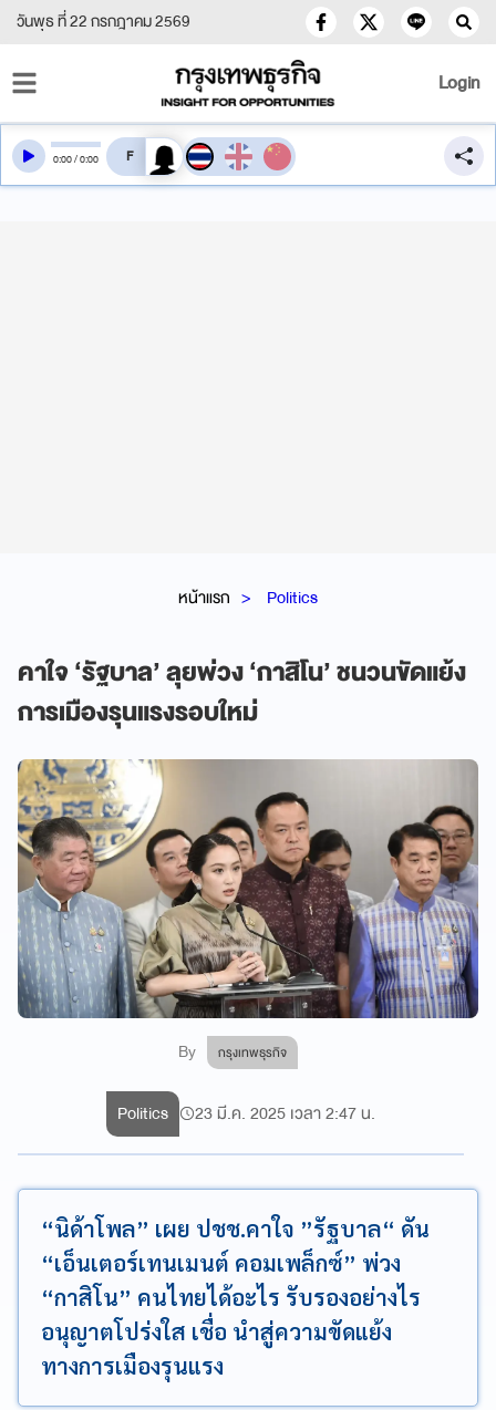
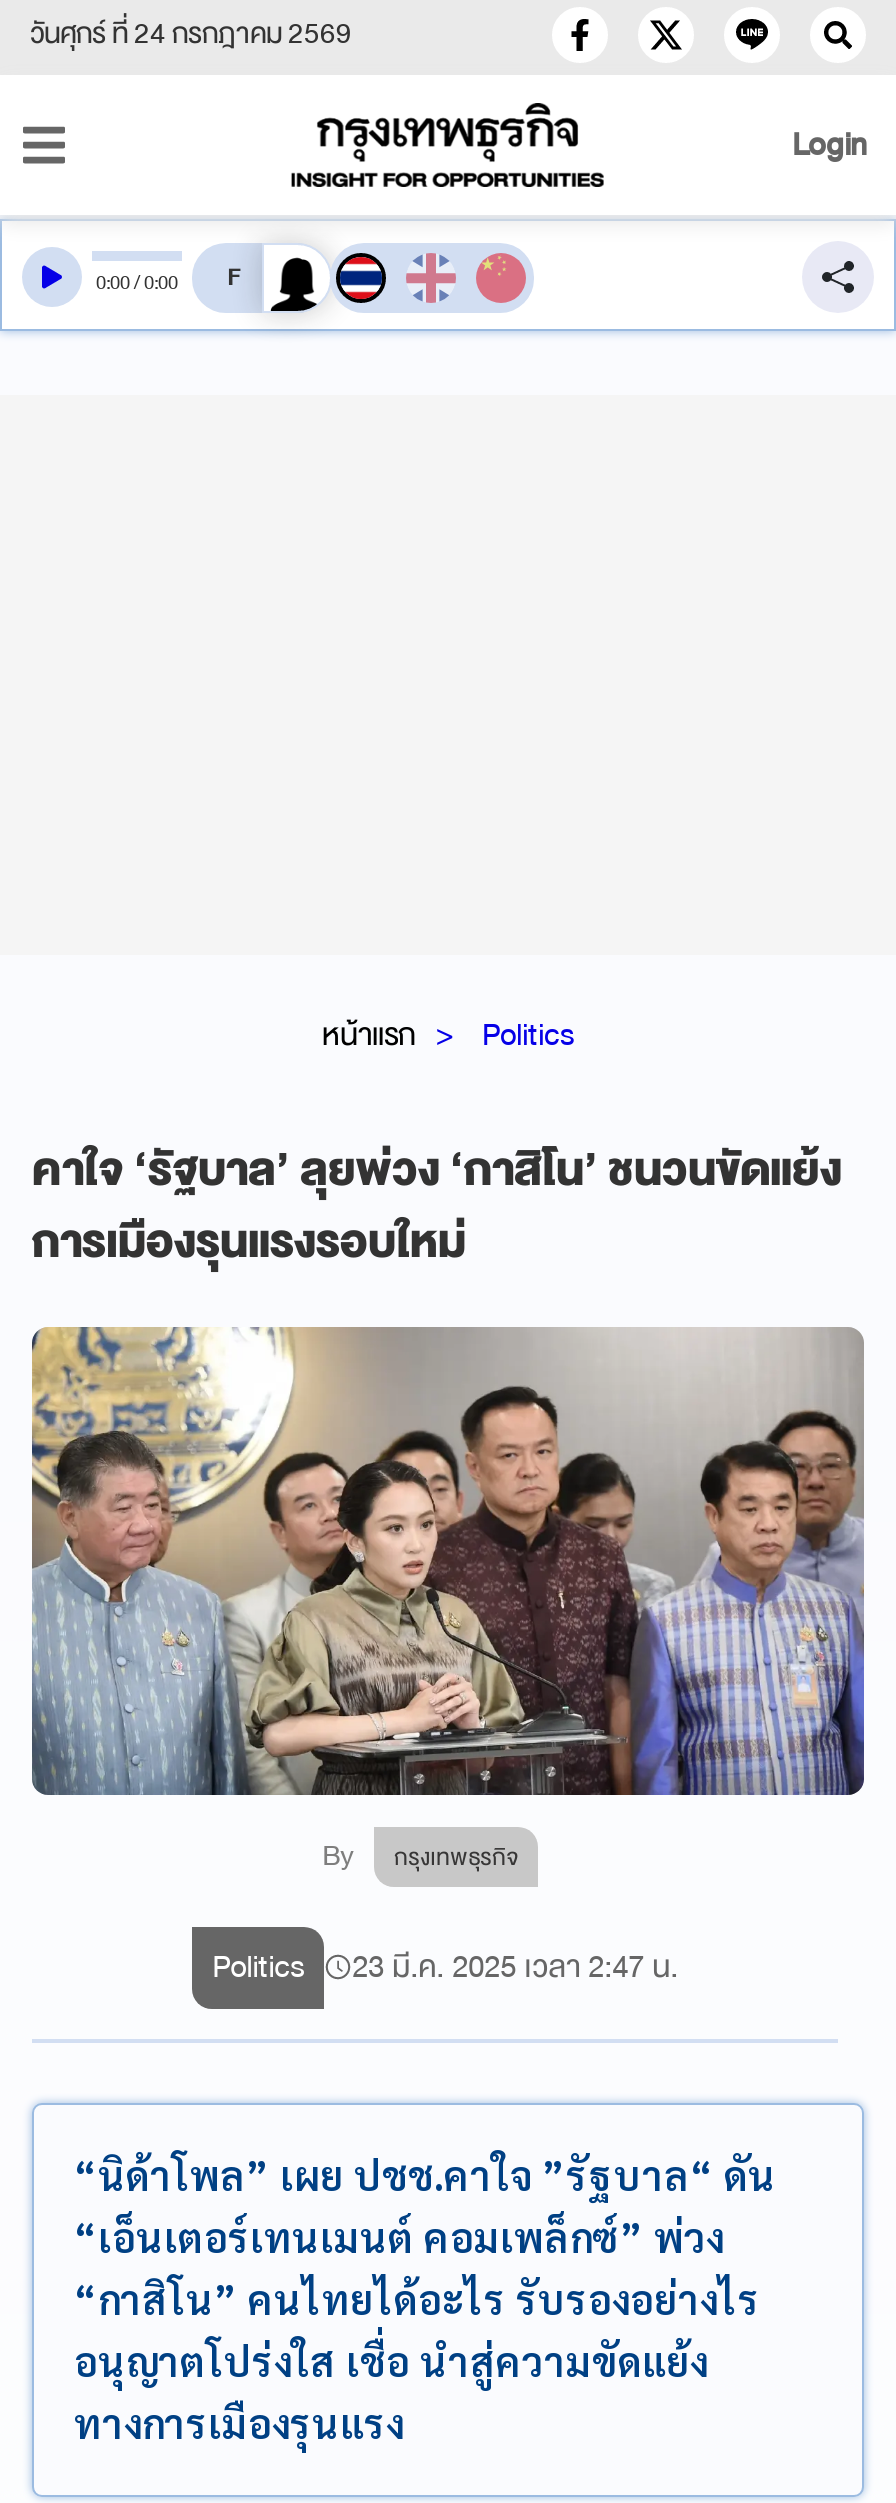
[17,8,190,35] วันพุธ ที่ 22 กรกฎาคม 2569 -> [30,9,352,59] วันศุกร์ ที่ 24 กรกฎาคม 2569

